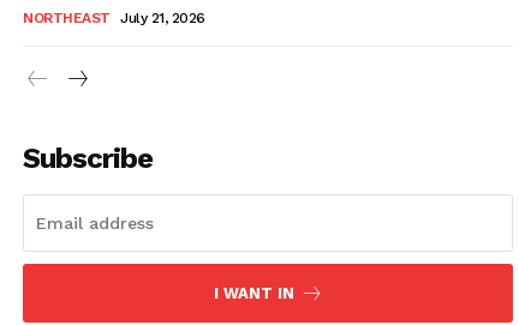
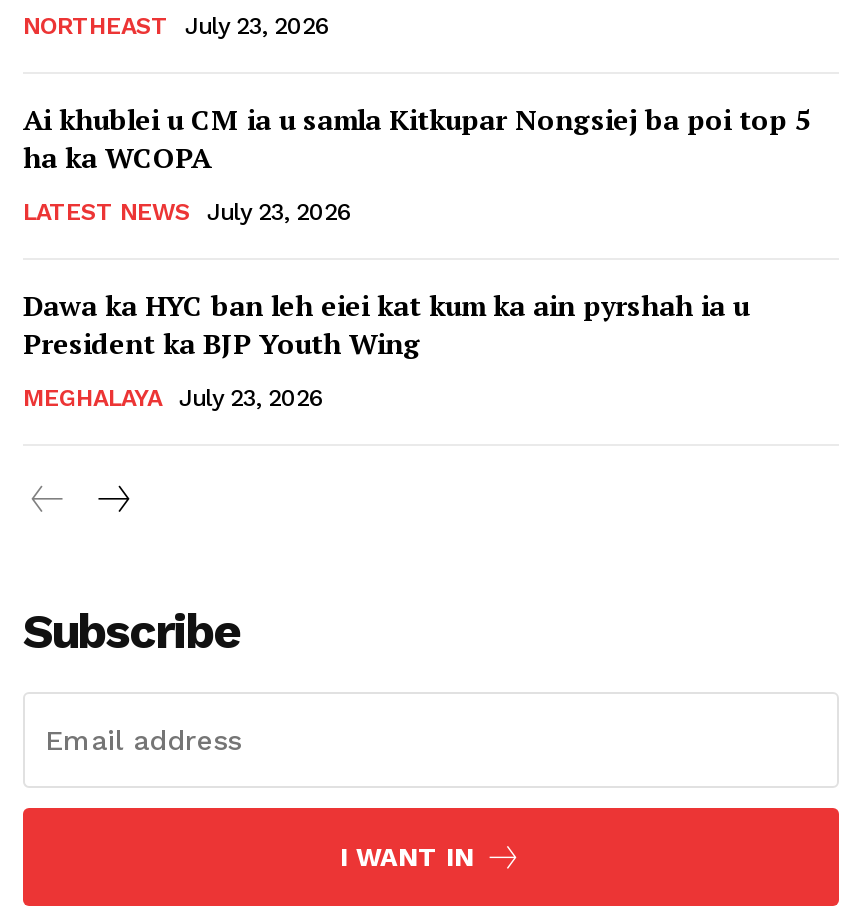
[120,10,205,27] July 21, 2026 -> [23,13,811,413] July 23, 2026 | Ai khublei u CM ia u samla Kitkupar Nongsiej ba poi top 5 | ha ka WCOPA | LATEST NEWS | July 23, 2026 | Dawa ka HYC ban leh eiei kat kum ka ain pyrshah ia u | President ka BJP Youth Wing | MEGHALAYA | July 23, 2026

